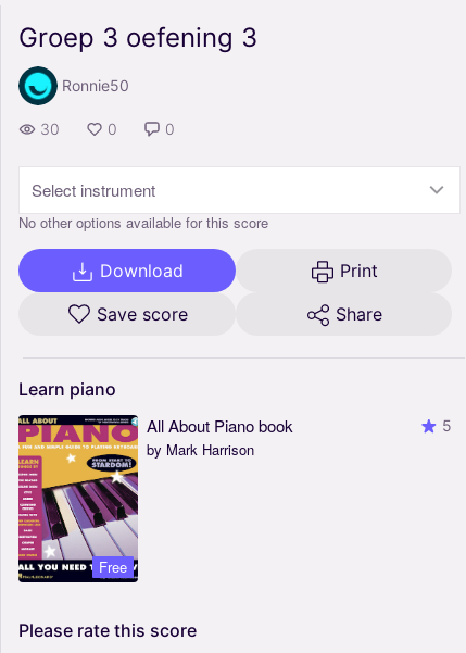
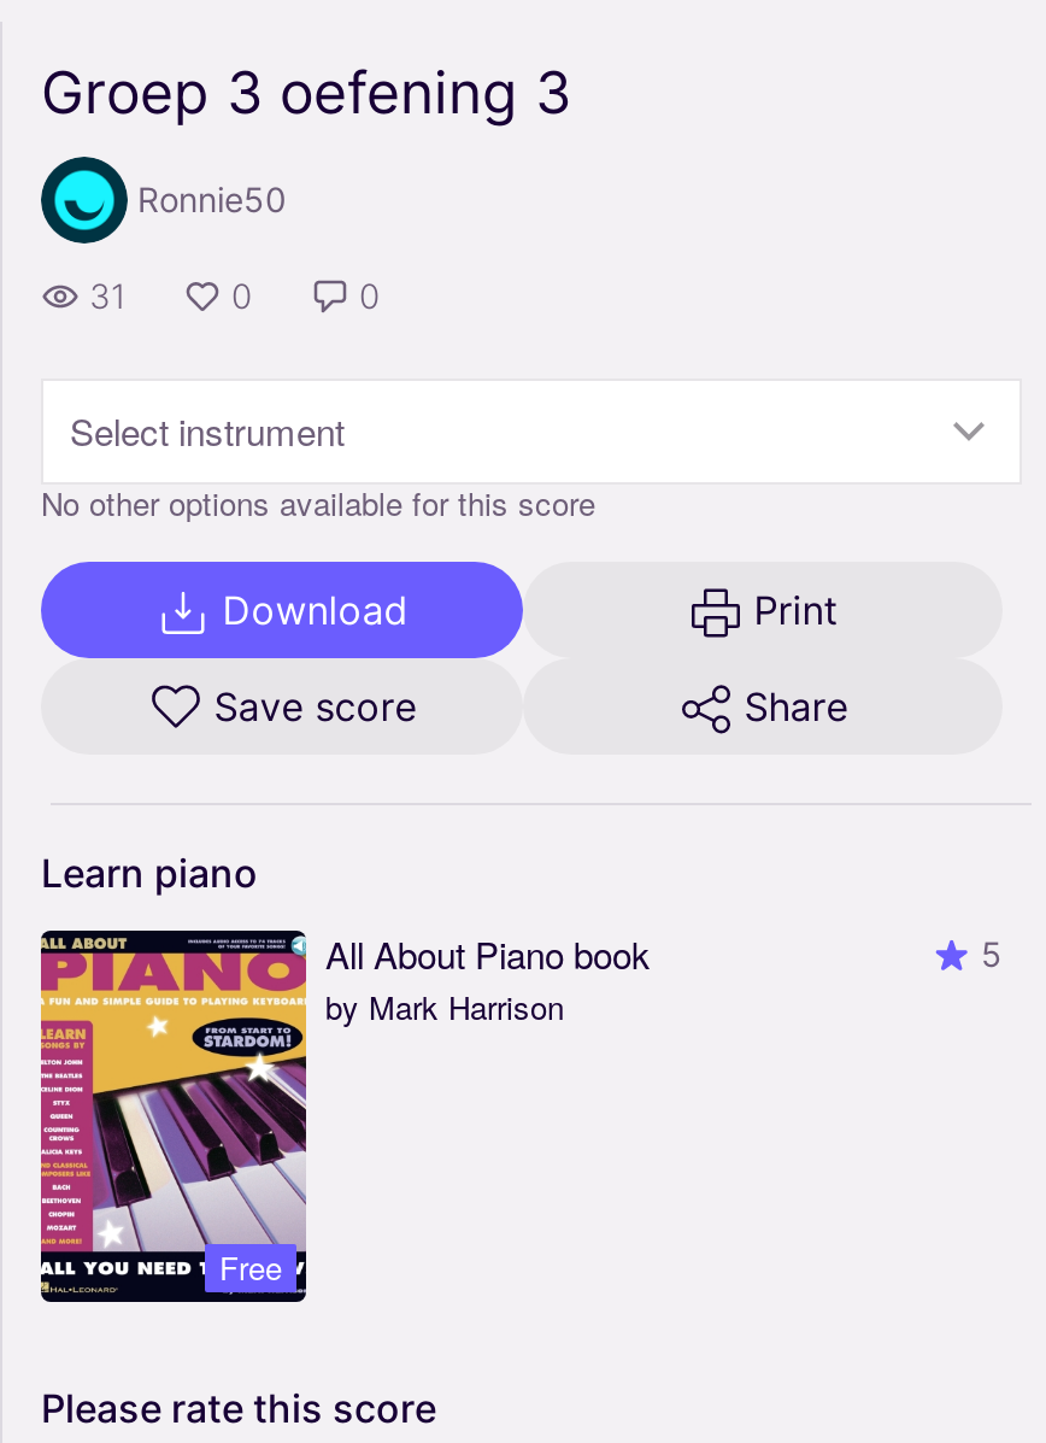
[40,119,60,138] 30 -> [89,274,125,315] 31

